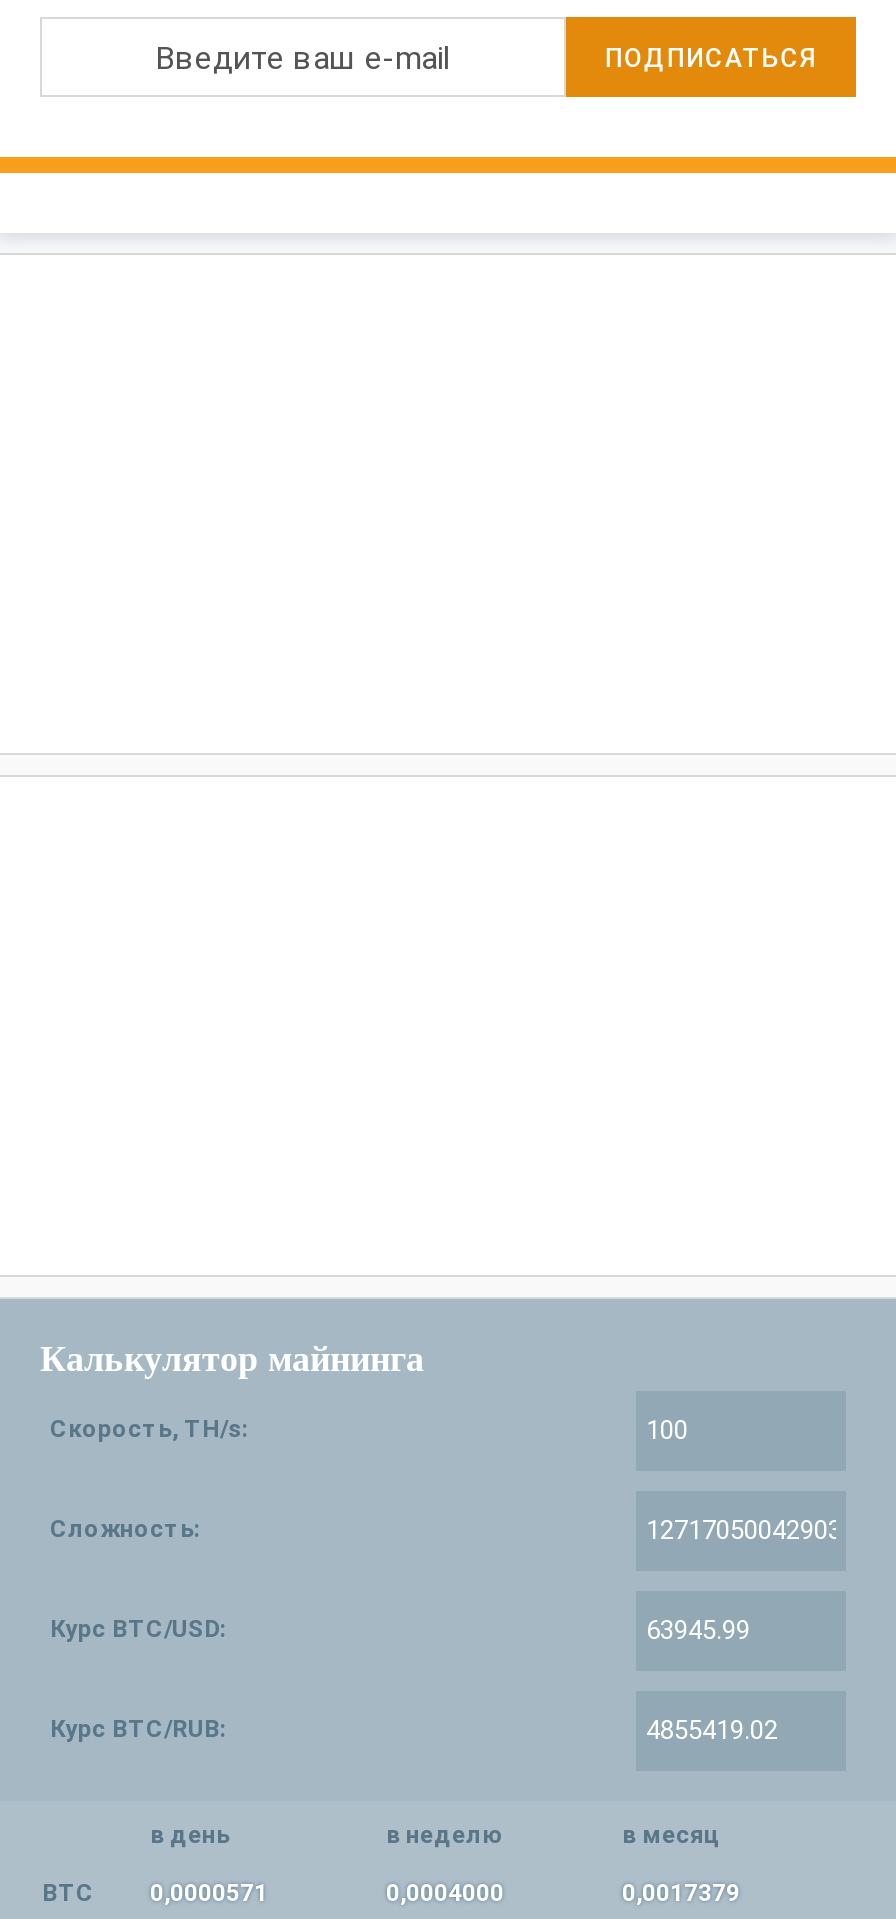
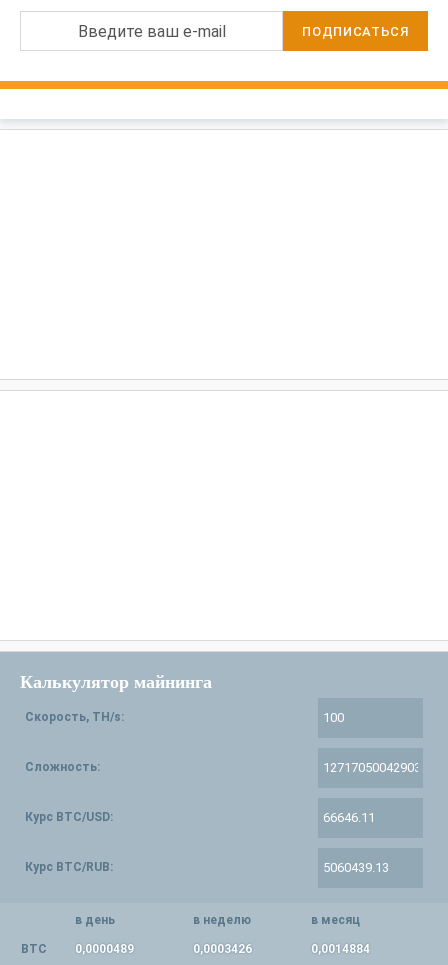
[42,1879,268,1907] BTC 0,0000571 -> [21,942,134,956] BTC 0,0000489
[386,1879,504,1907] 0,0004000 -> [193,942,252,956] 0,0003426
[622,1879,740,1907] 0,0017379 -> [311,942,370,956] 0,0014884

